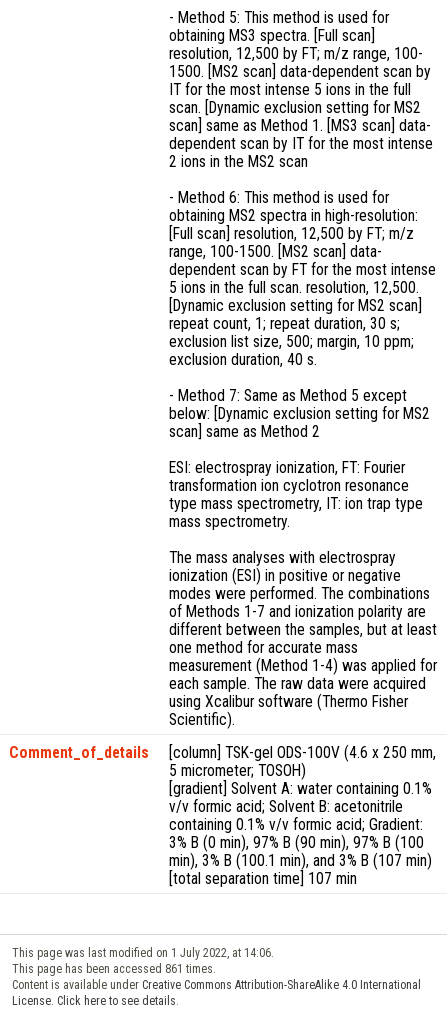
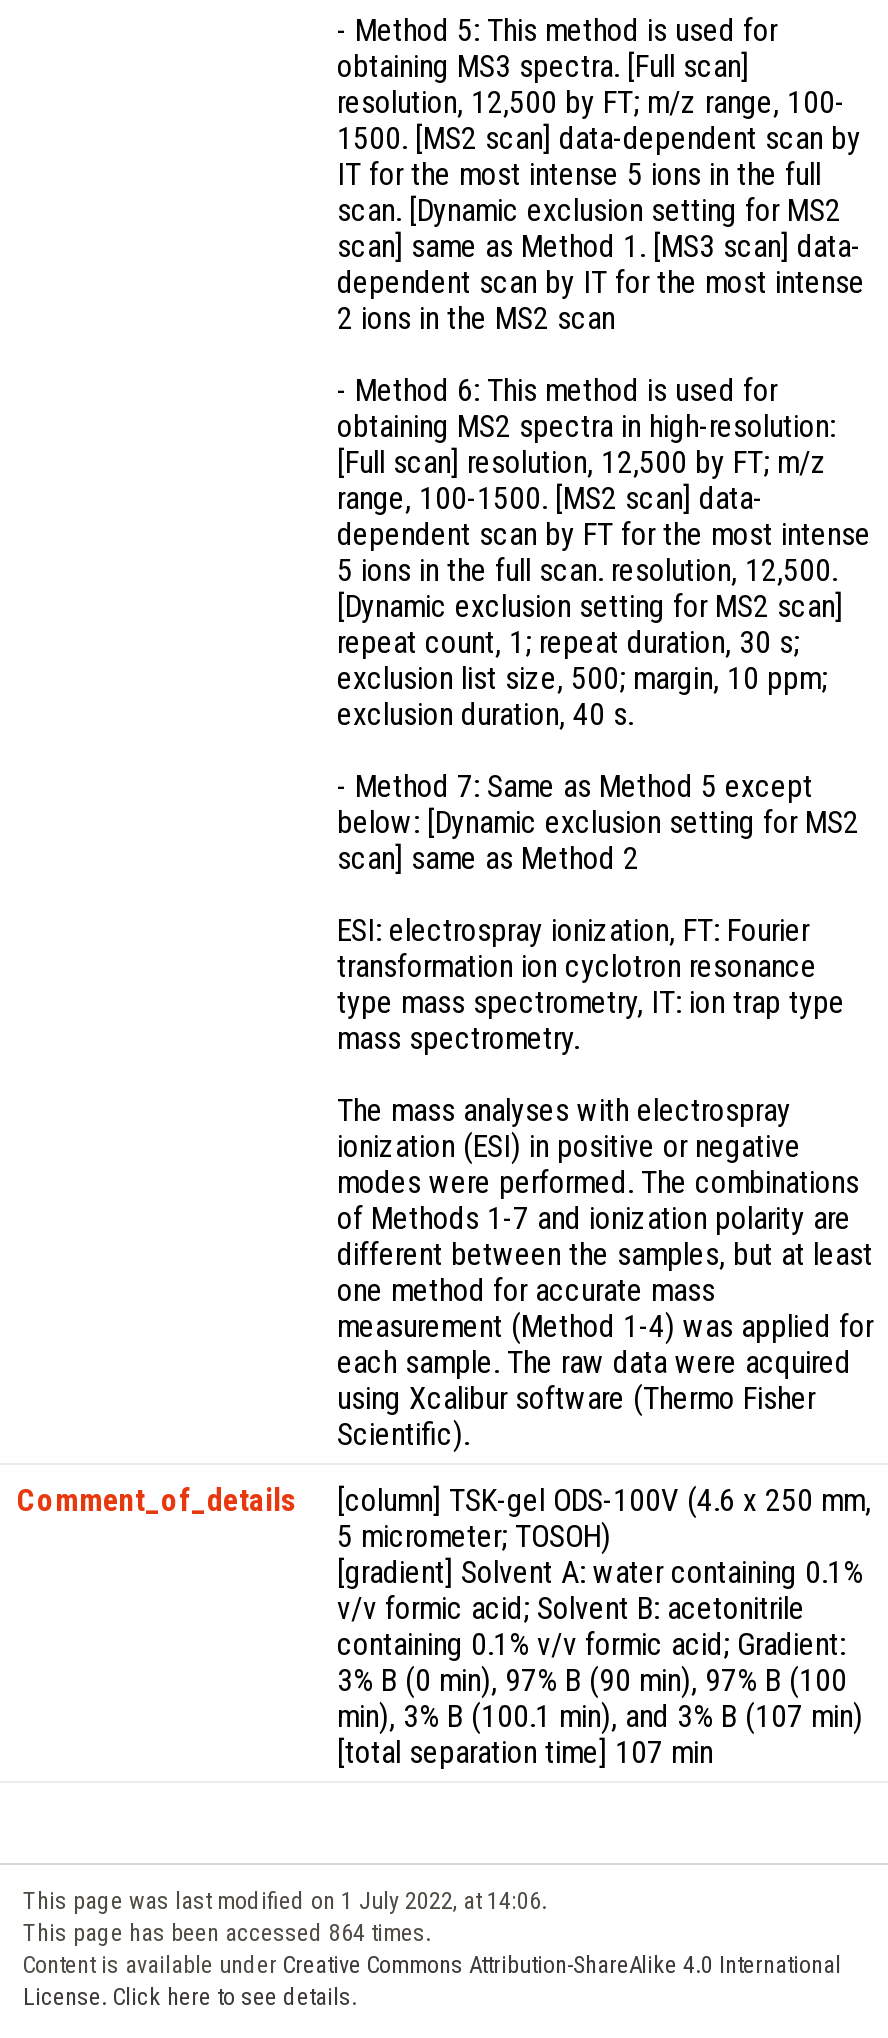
[12,962,216,976] This page has been accessed 861 times. -> [23,1919,431,1947] This page has been accessed 864 times.

